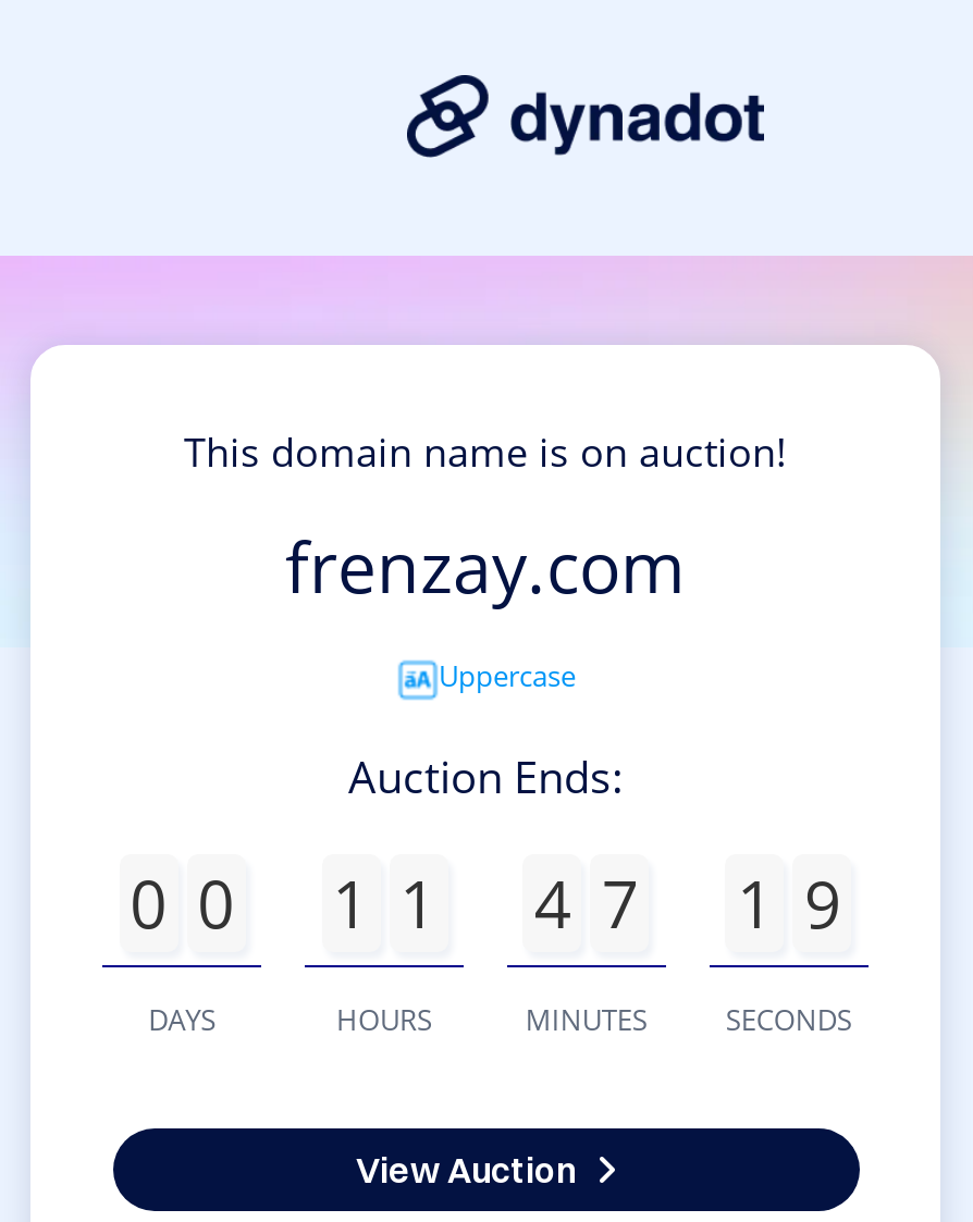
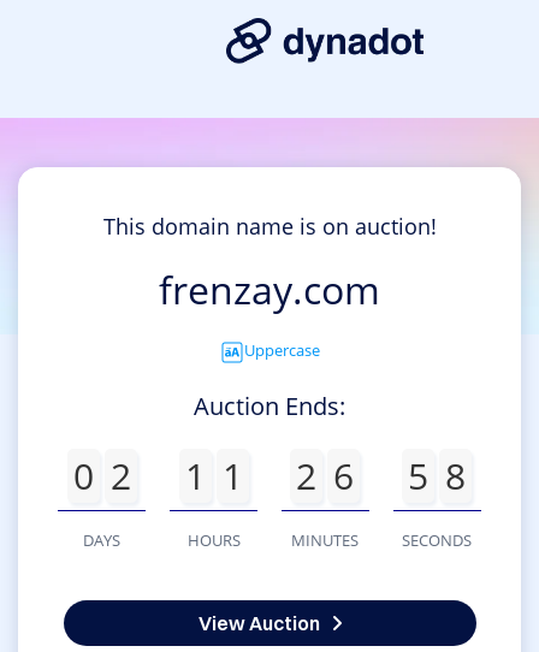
[130,859,234,948] 0 0 -> [73,451,131,500] 0 2
[534,859,639,948] 4 7 -> [296,451,354,500] 2 6
[736,859,841,948] 1 9 -> [408,451,466,500] 5 8

